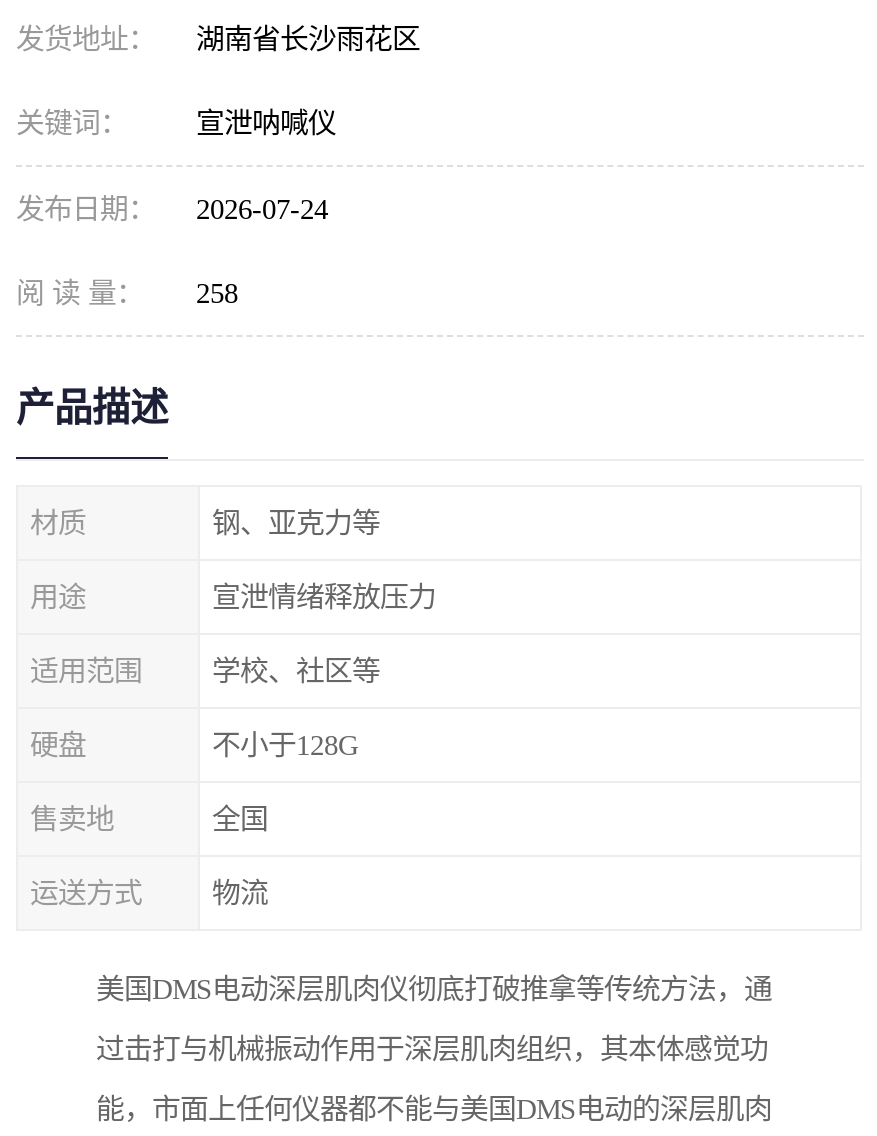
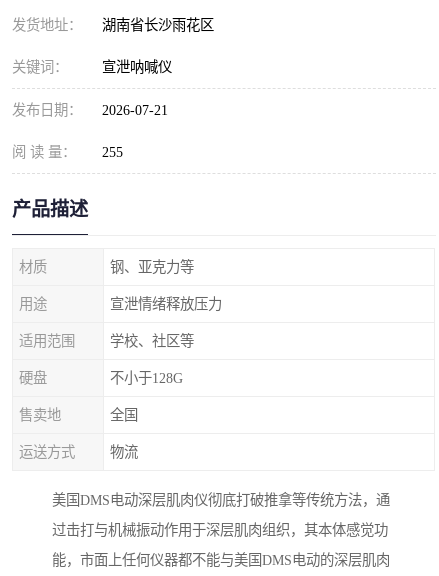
[16,193,328,225] 发布日期： 2026-07-24 -> [12,102,168,118] 发布日期： 2026-07-21
[16,277,238,309] 阅 读 量： 258 -> [12,144,123,160] 阅 读 量： 255

